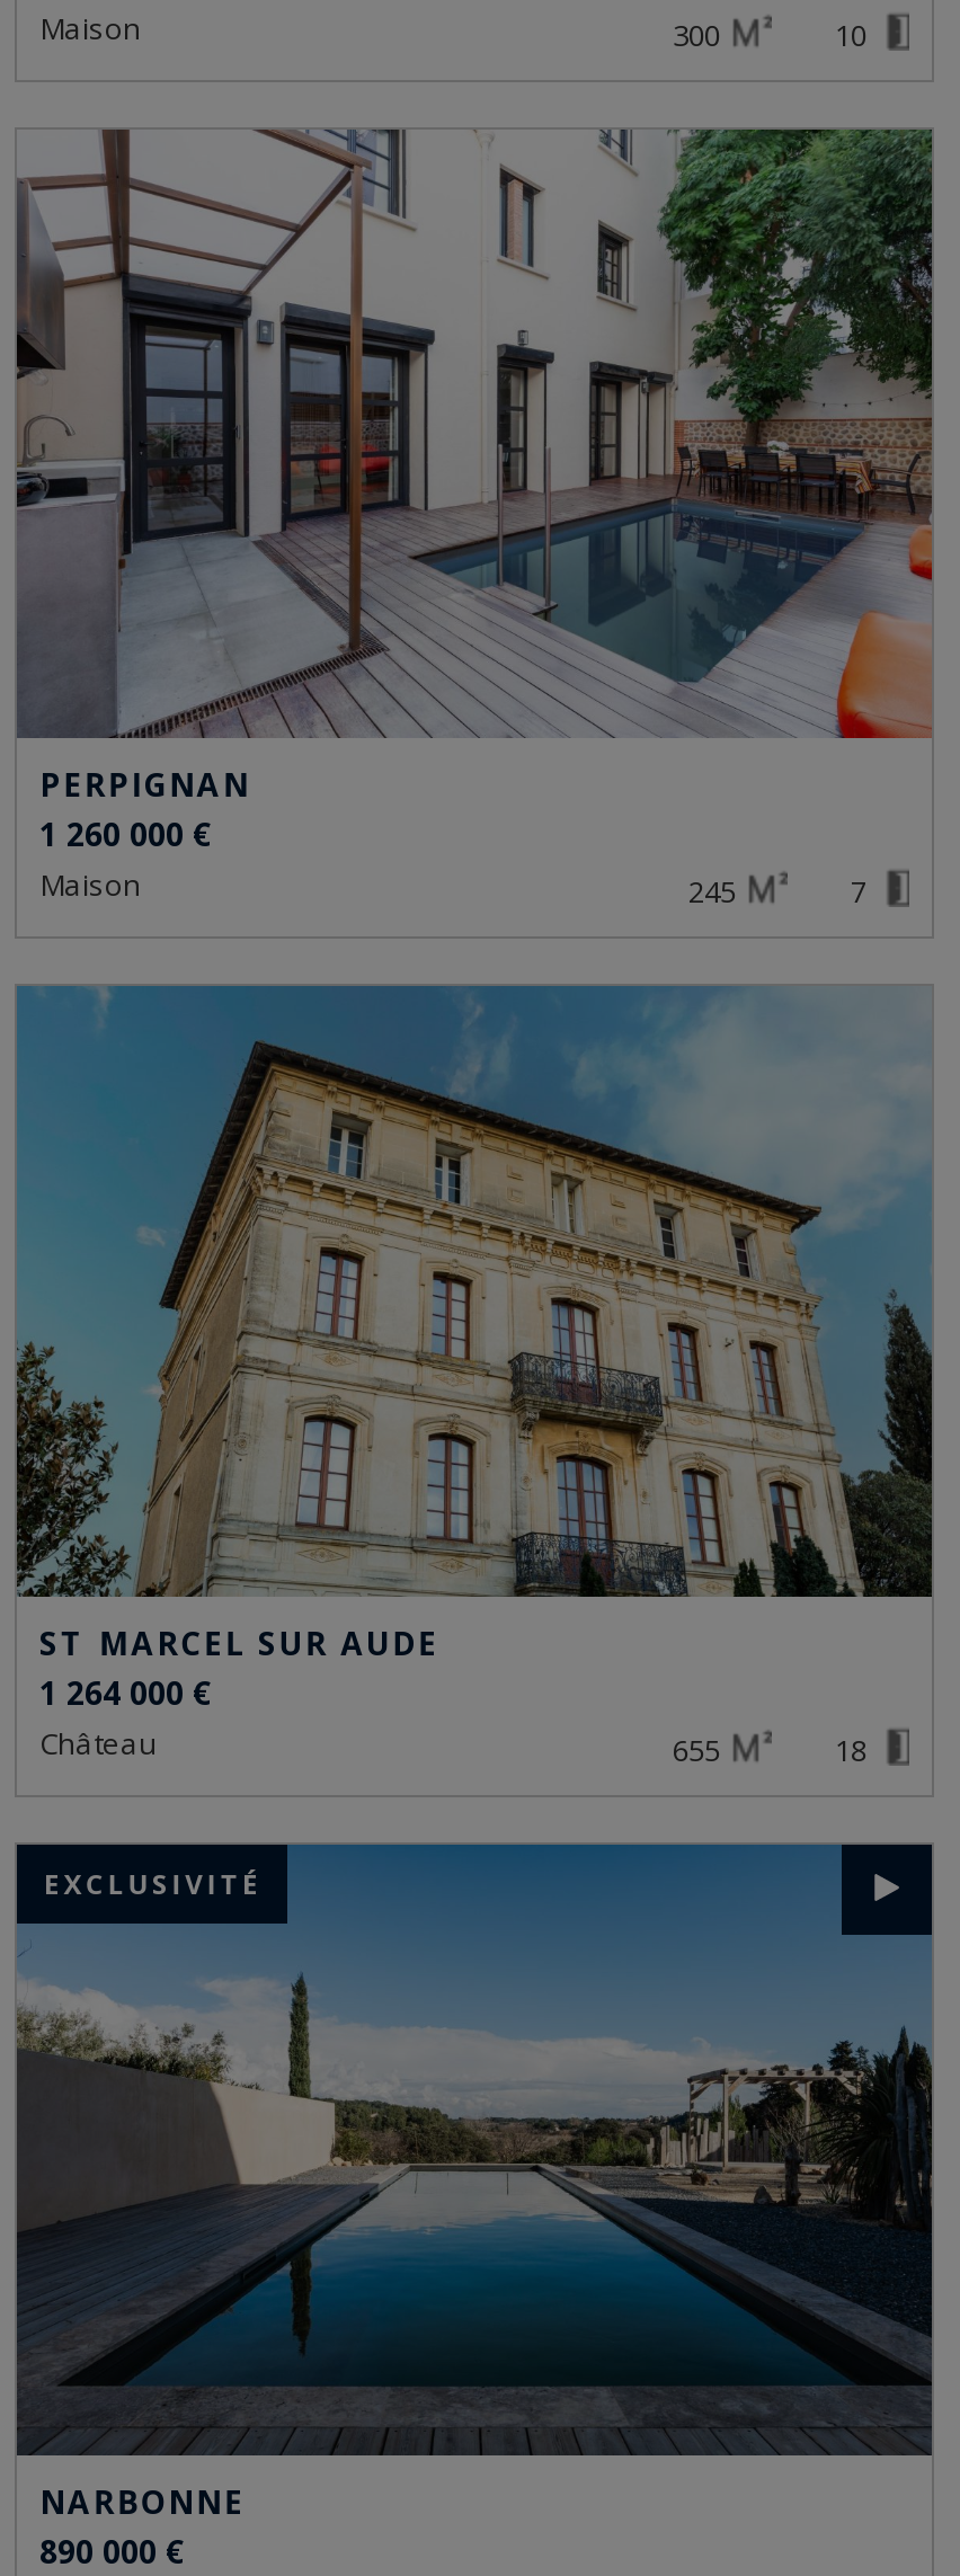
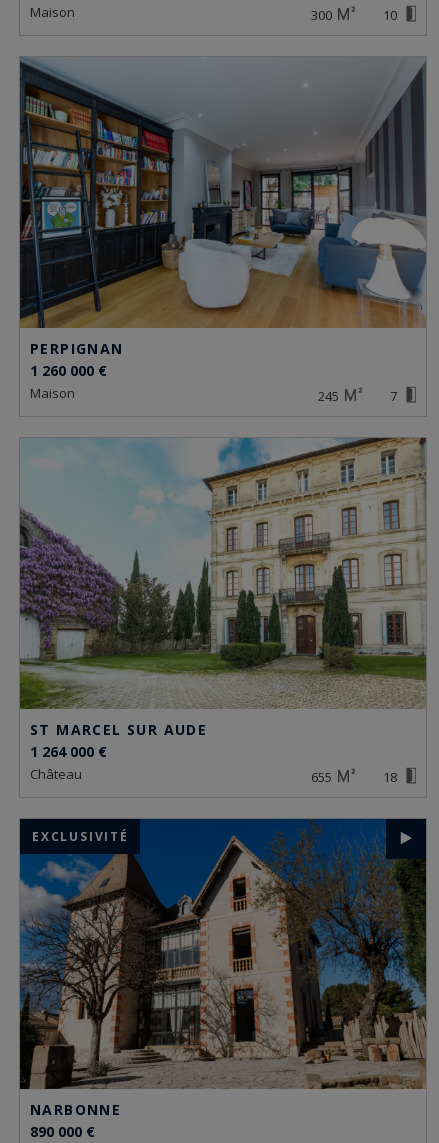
[15,128,934,739] [image] -> [19,56,427,329] [image]
[15,985,934,1598] [image] -> [19,437,427,709] [image]
[15,1841,934,2457] [image] -> [19,818,427,1090] [image]

